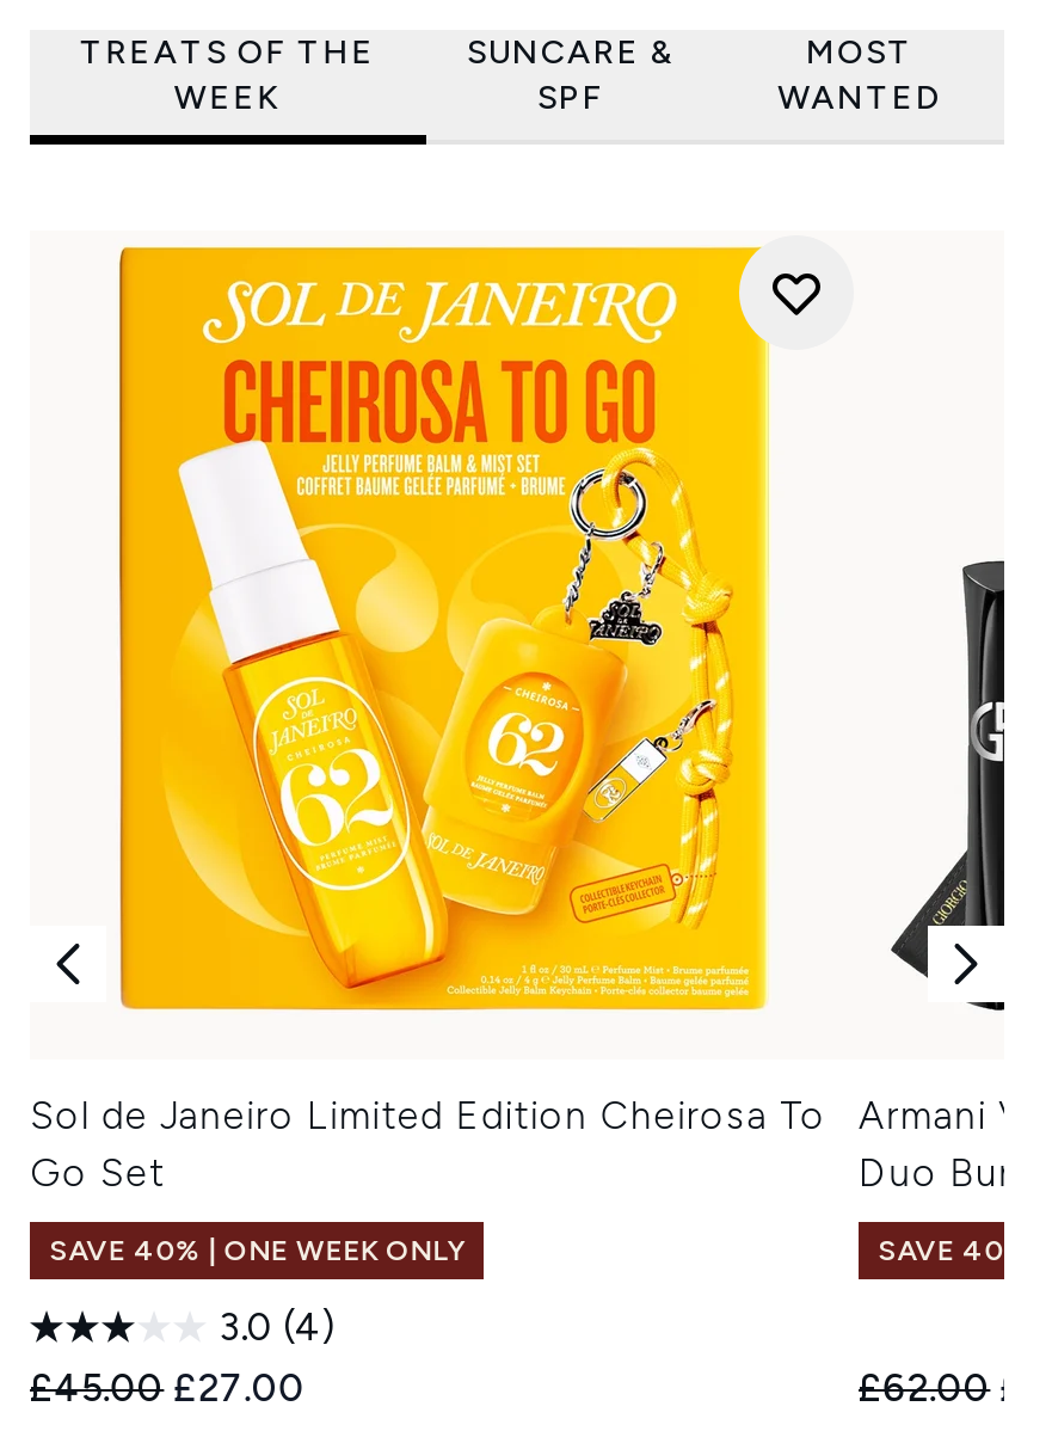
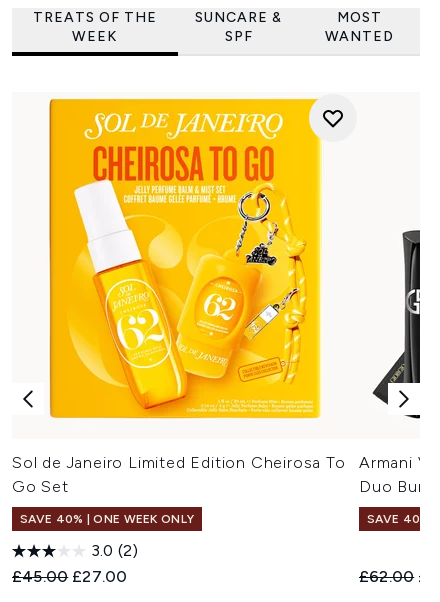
[219,1303,336,1349] 3.0 (4) -> [91,541,138,560] 3.0 (2)

